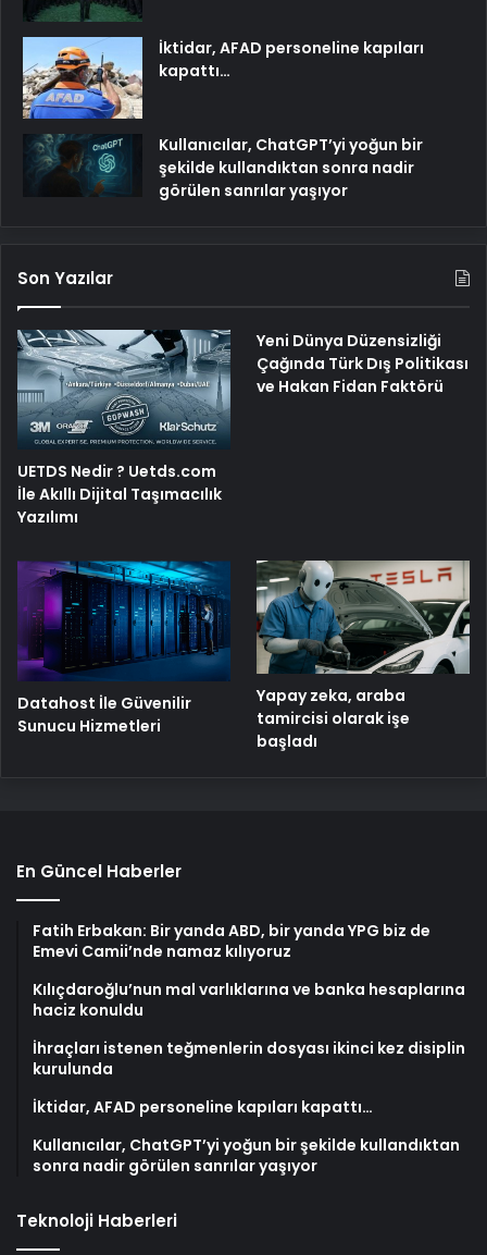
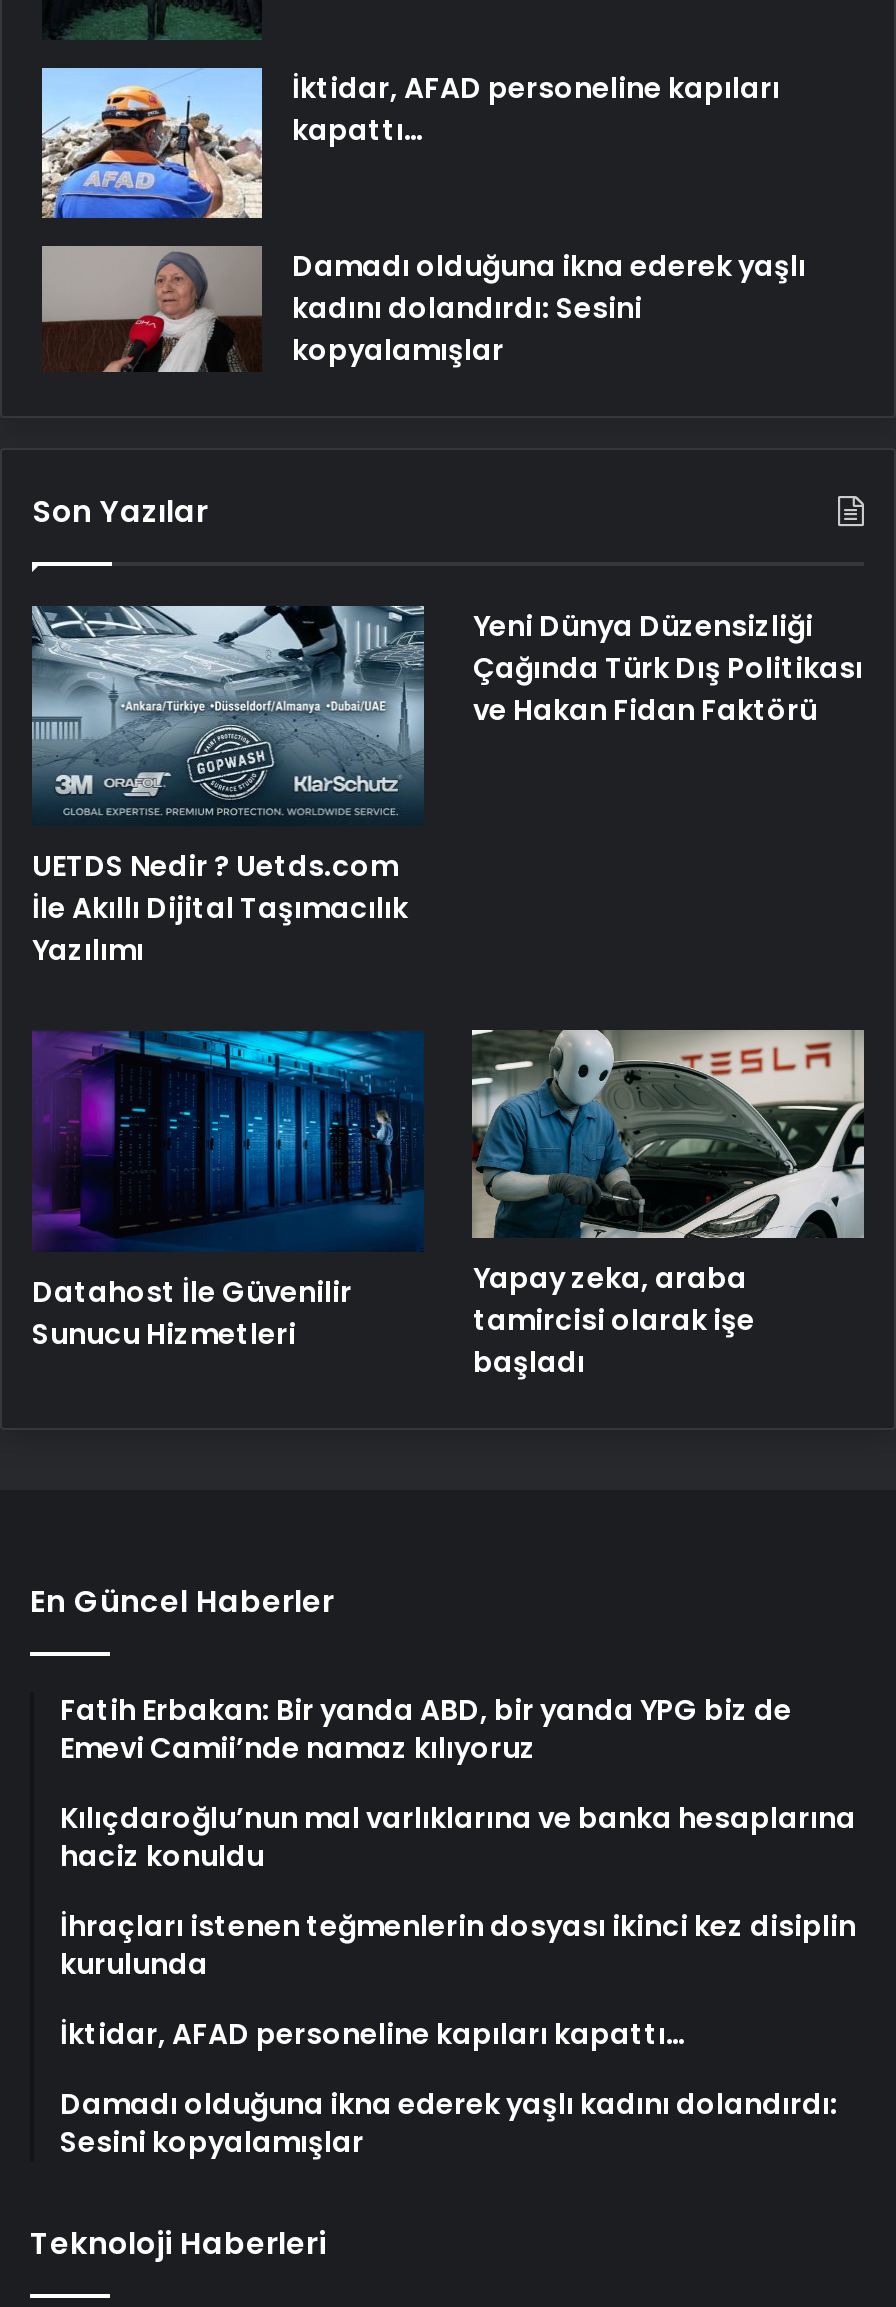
[23,134,423,202] [image] | Kullanıcılar, ChatGPT’yi yoğun bir | şekilde kullandıktan sonra nadir | görülen sanrılar yaşıyor -> [40,244,806,374] [image] | Damadı olduğuna ikna ederek yaşlı | kadını dolandırdı: Sesini | kopyalamışlar
[33,1134,460,1177] Kullanıcılar, ChatGPT’yi yoğun bir şekilde kullandıktan | sonra nadir görülen sanrılar yaşıyor -> [60,2084,838,2162] Damadı olduğuna ikna ederek yaşlı kadını dolandırdı: | Sesini kopyalamışlar

